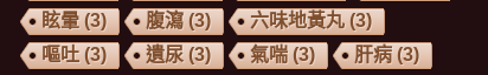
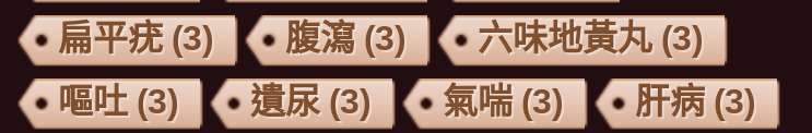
[41,11,372,30] 眩暈(3) 腹瀉(3) 六味地黃丸(3) -> [58,20,703,57] 扁平疣(3) 腹瀉(3) 六味地黃丸(3)

